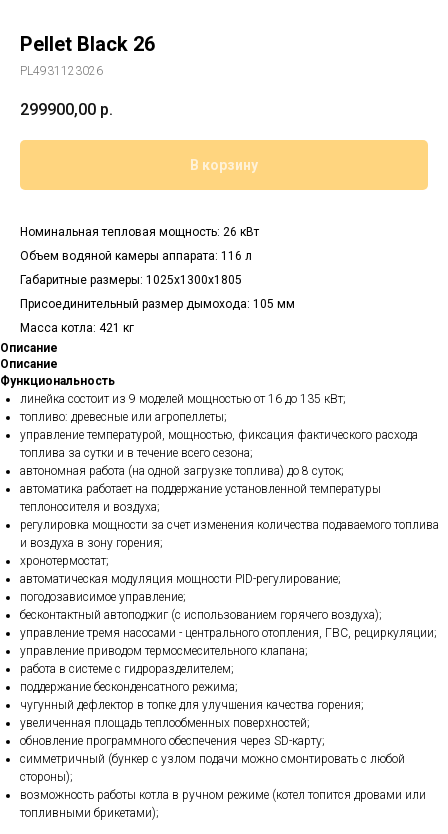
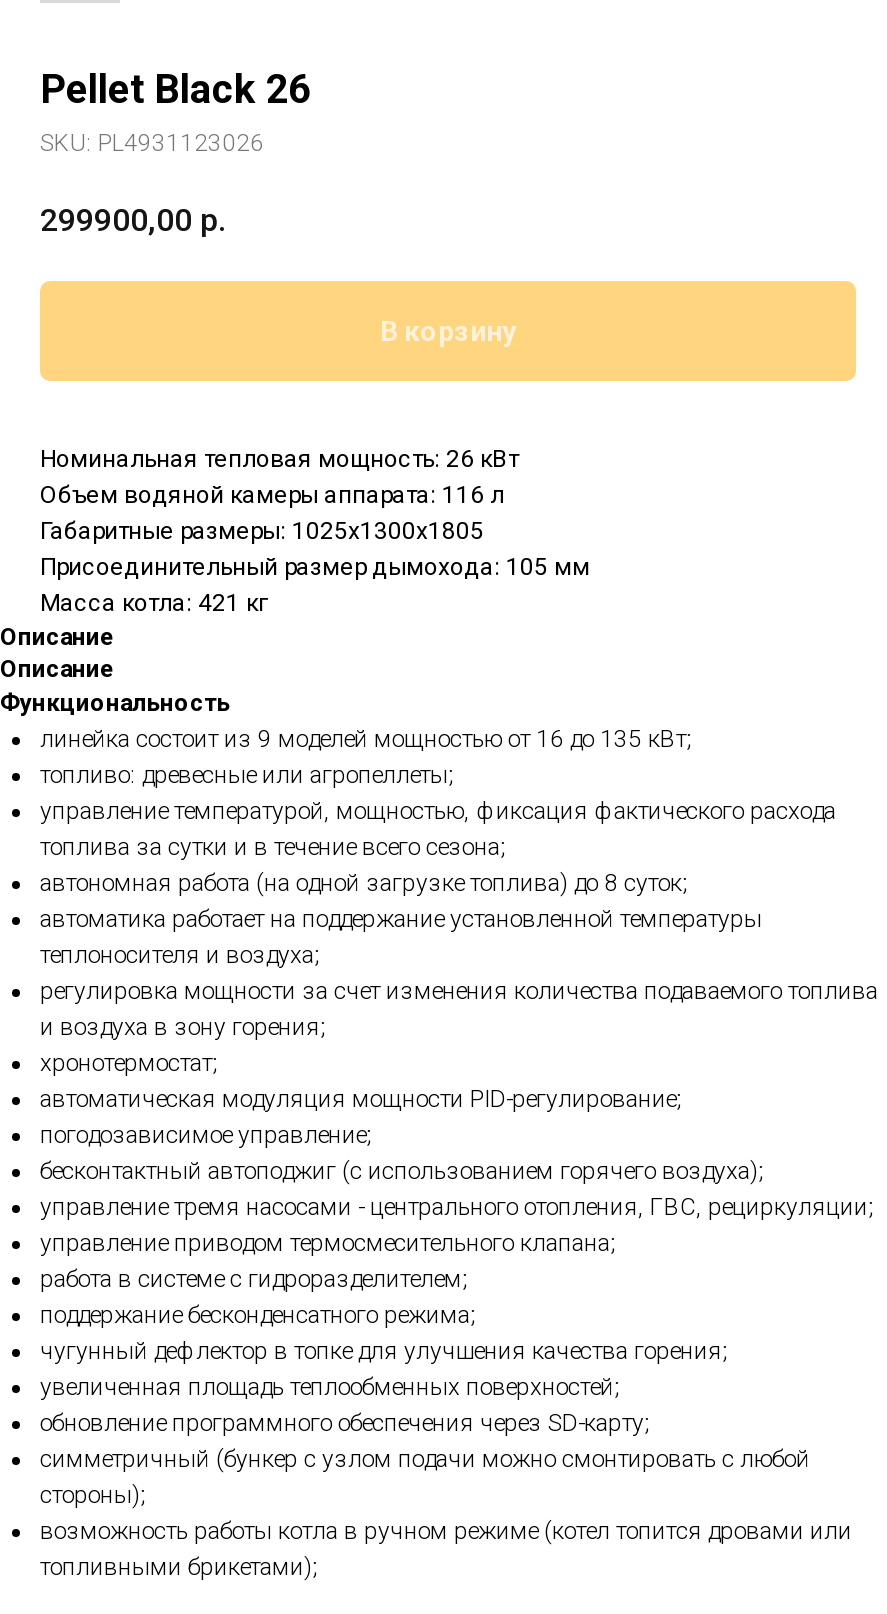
[20,64,103,78] PL4931123026 -> [40,129,264,157] SKU: PL4931123026

